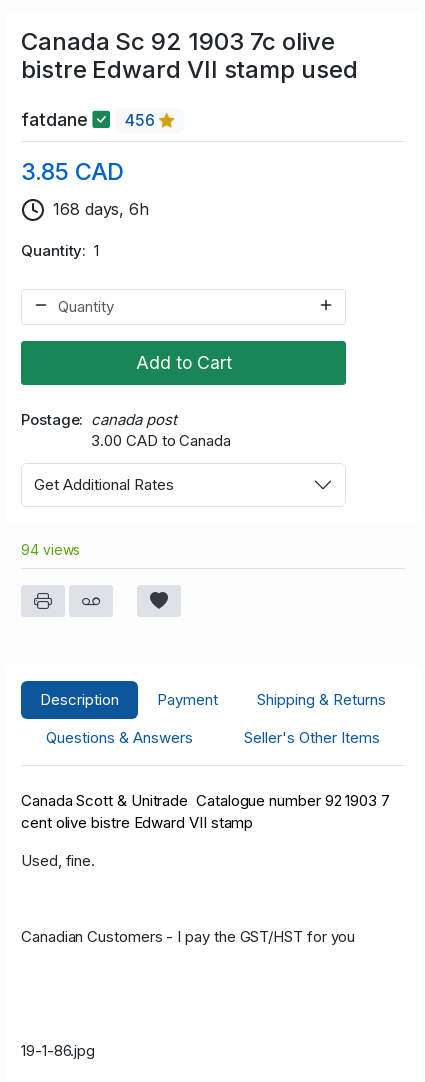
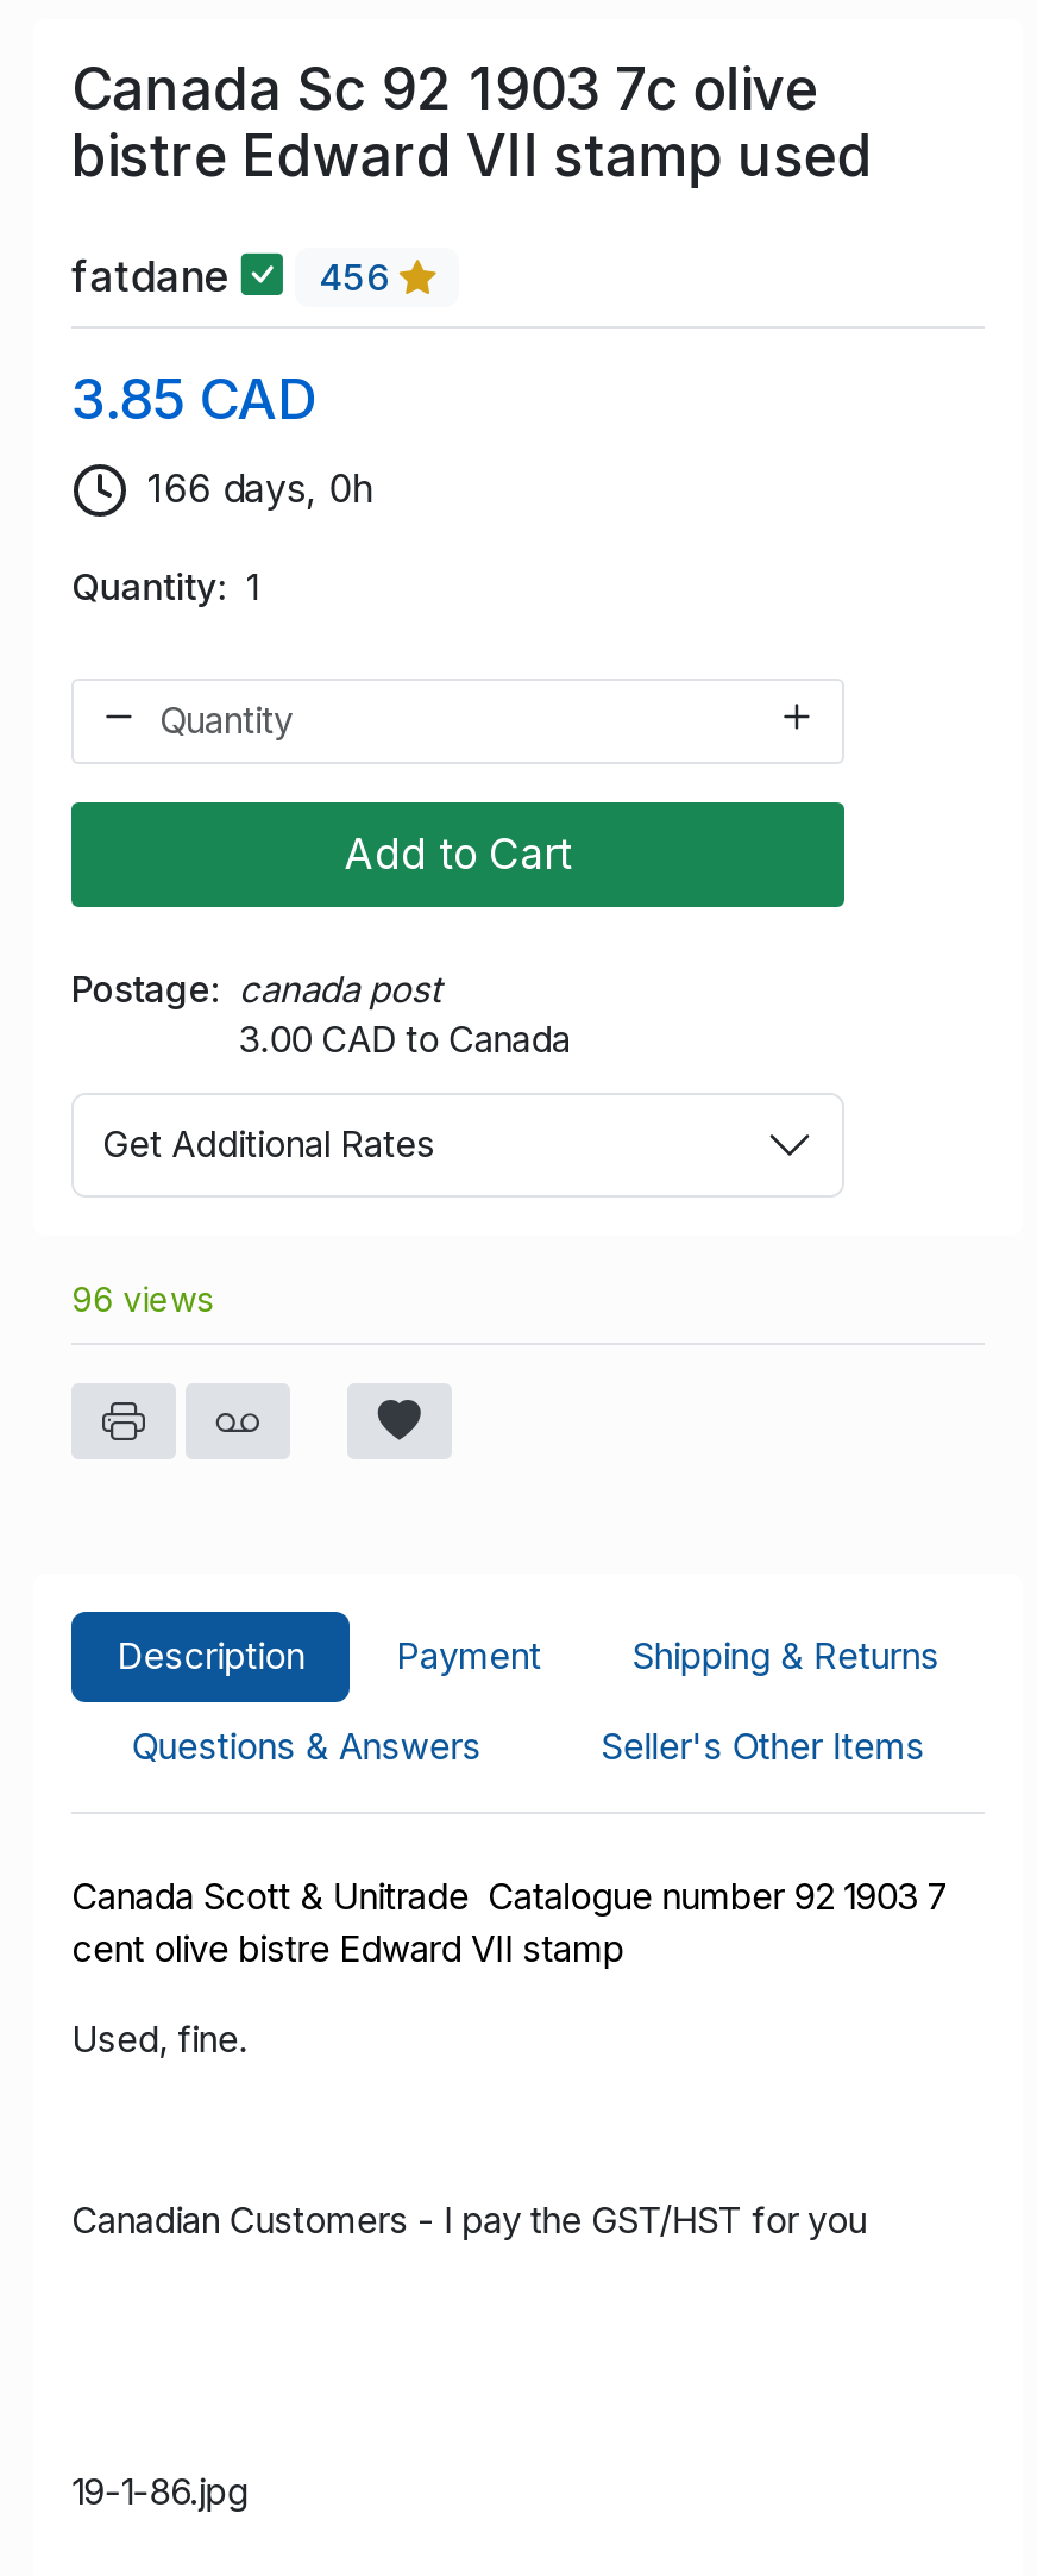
[53,199,149,219] 168 days, 6h -> [147,465,376,513] 166 days, 0h
[21,541,80,558] 94 views -> [71,1278,213,1318] 96 views

